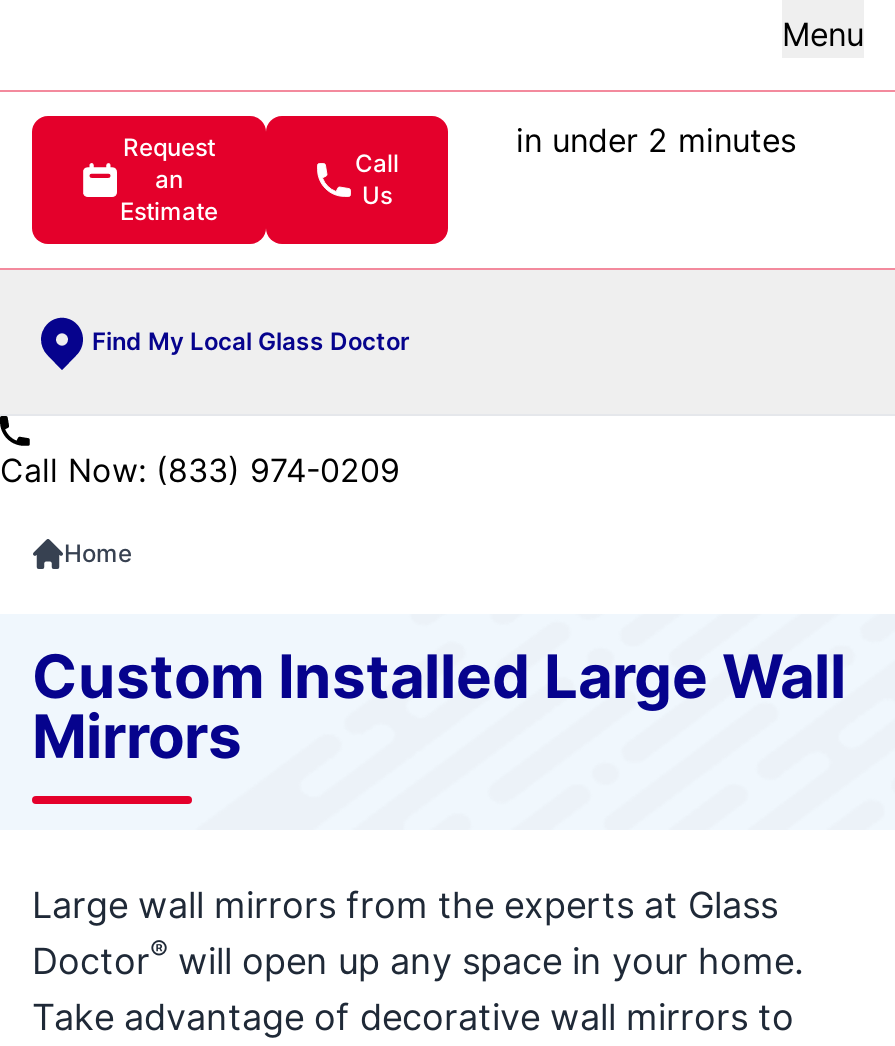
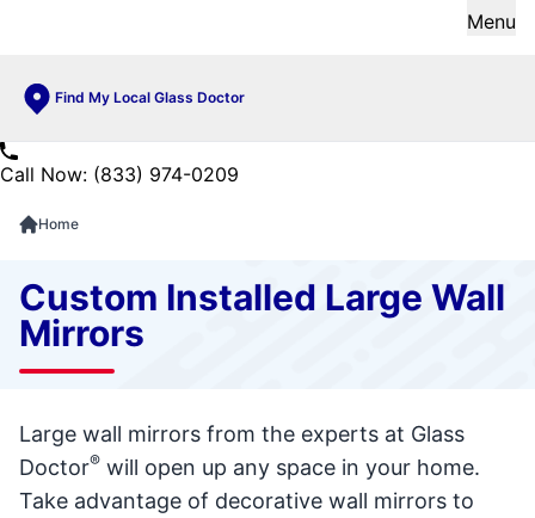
[30,114,450,246] [image] | Request | an | Estimate -> none
[516,120,796,160] in under 2 minutes -> none
[355,148,399,210] Call | Us -> none

